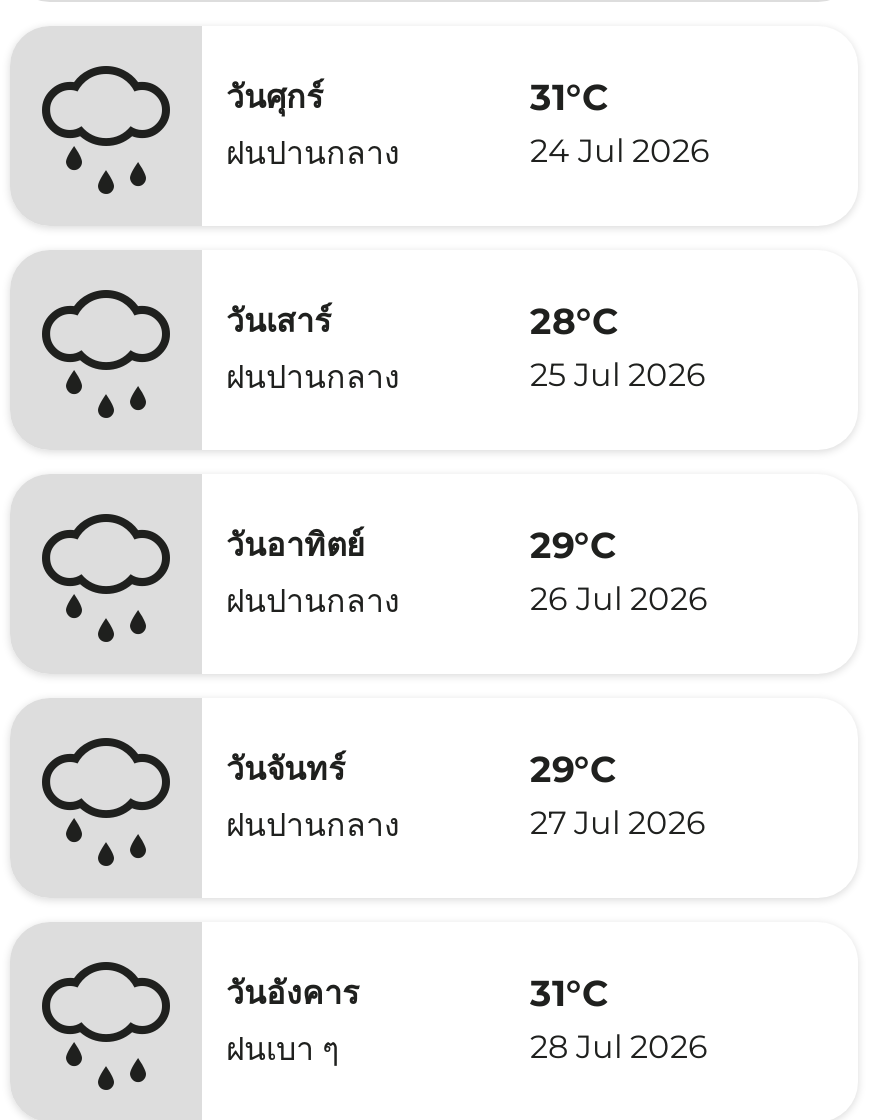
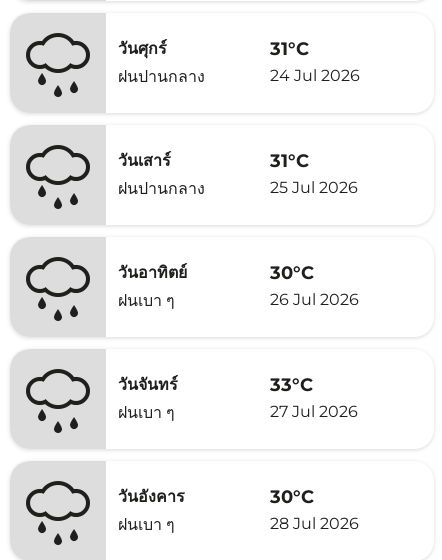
[530,299,618,343] 28°C -> [270,149,309,171] 31°C
[530,523,616,567] 29°C -> [270,261,314,283] 30°C
[226,582,400,620] ฝนปานกลาง -> [118,291,175,310] ฝนเบา ๆ
[530,747,616,791] 29°C -> [270,373,313,395] 33°C
[226,806,400,844] ฝนปานกลาง -> [118,403,175,422] ฝนเบา ๆ
[530,971,608,1015] 31°C -> [270,485,314,507] 30°C

